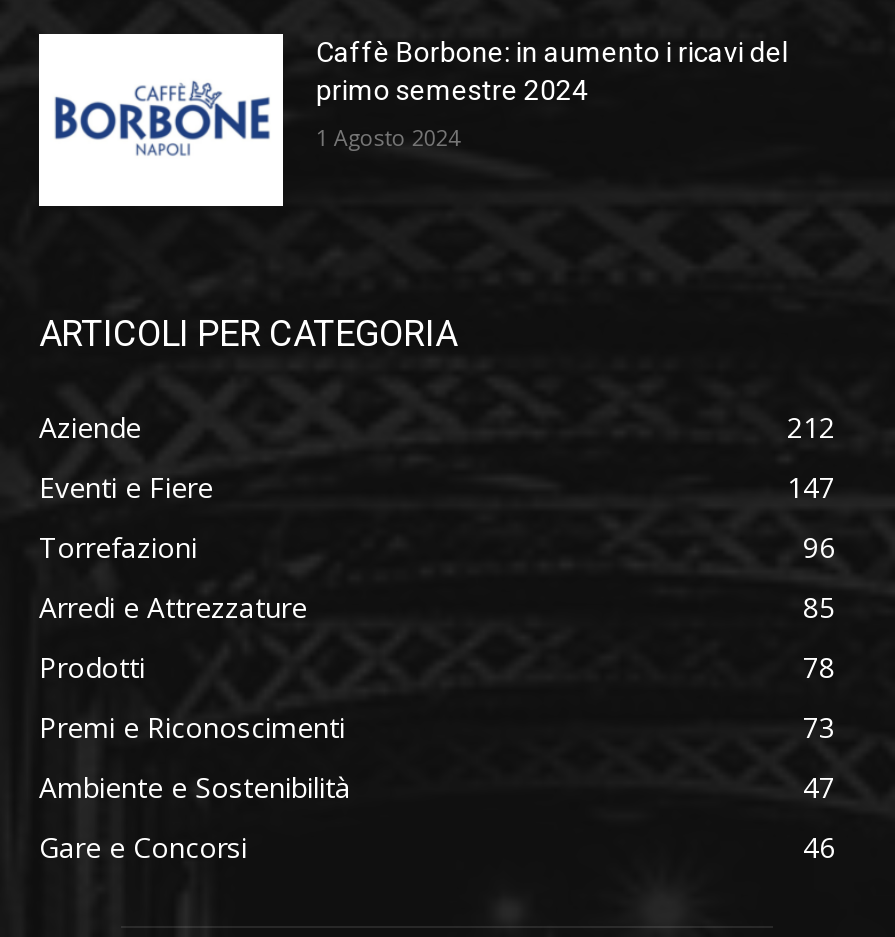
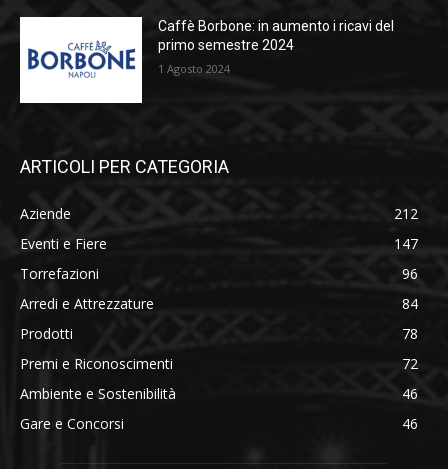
[803,587,835,625] 85 -> [402,294,418,313] 84
[803,707,835,745] 73 -> [402,354,418,373] 72
[803,767,835,805] 47 -> [402,384,418,403] 46

